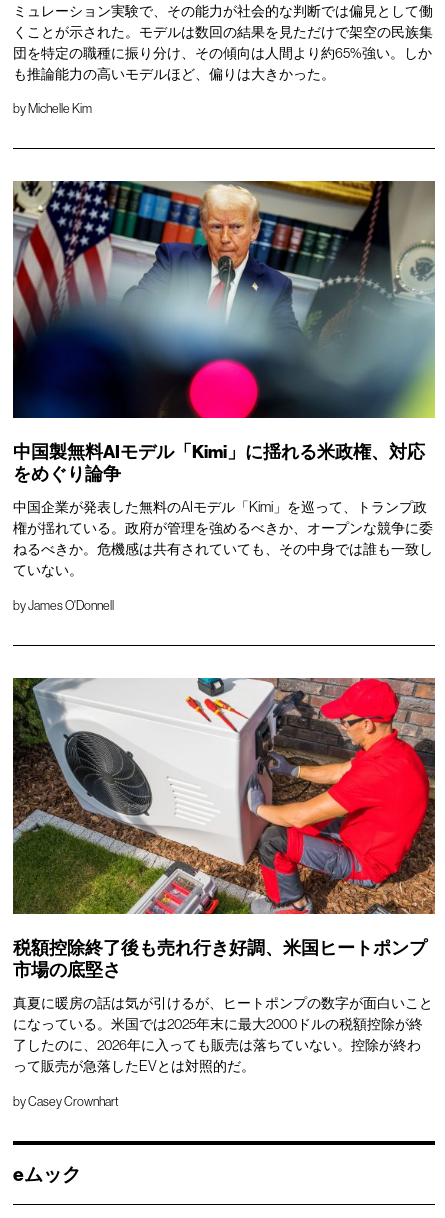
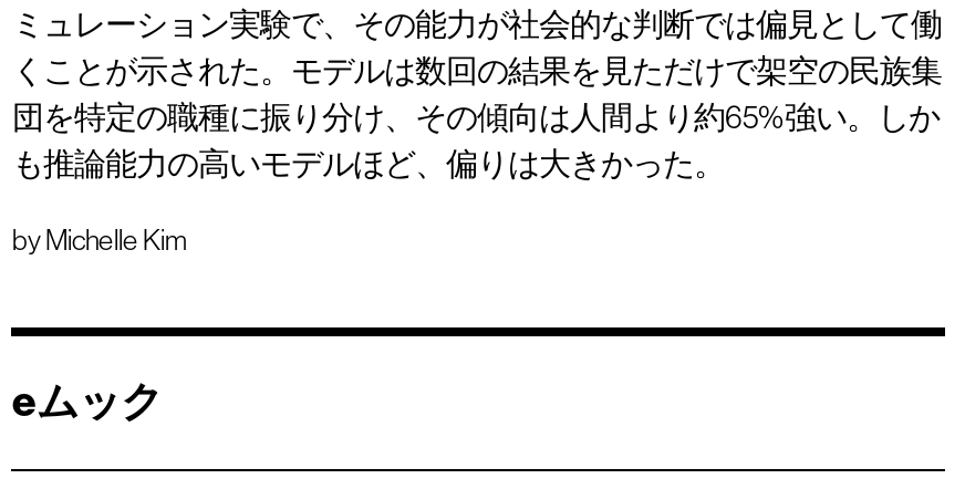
[12,180,436,613] [image] | 中国製無料AIモデル「Kimi」に揺れる米政権、対応 | をめぐり論争 | 中国企業が発表した無料のAIモデル「Kimi」を巡って、トランプ政 | 権が揺れている。政府が管理を強めるべきか、オープンな競争に委 | ねるべきか。危機感は共有されていても、その中身では誰も一致し | ていない。 | byJames O'Donnell -> none
[12,677,436,1109] [image] | 税額控除終了後も売れ行き好調、米国ヒートポンプ | 市場の底堅さ | 真夏に暖房の話は気が引けるが、ヒートポンプの数字が面白いこと | になっている。米国では2025年末に最大2000ドルの税額控除が終 | 了したのに、2026年に入っても販売は落ちていない。控除が終わ | って販売が急落したEVとは対照的だ。 | byCasey Crownhart -> none

